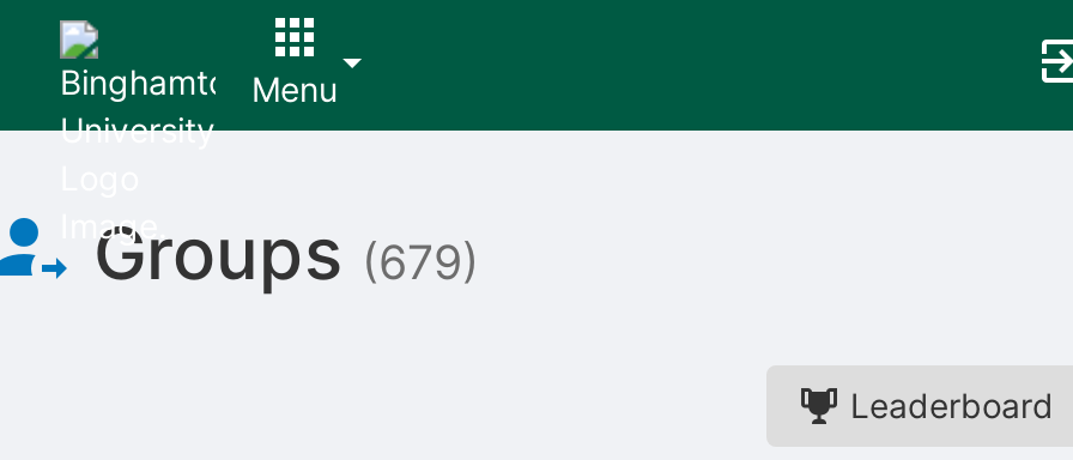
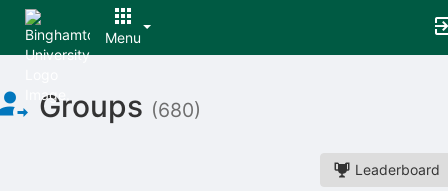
[93,210,479,296] Groups (679) -> [39,88,201,124] Groups (680)

